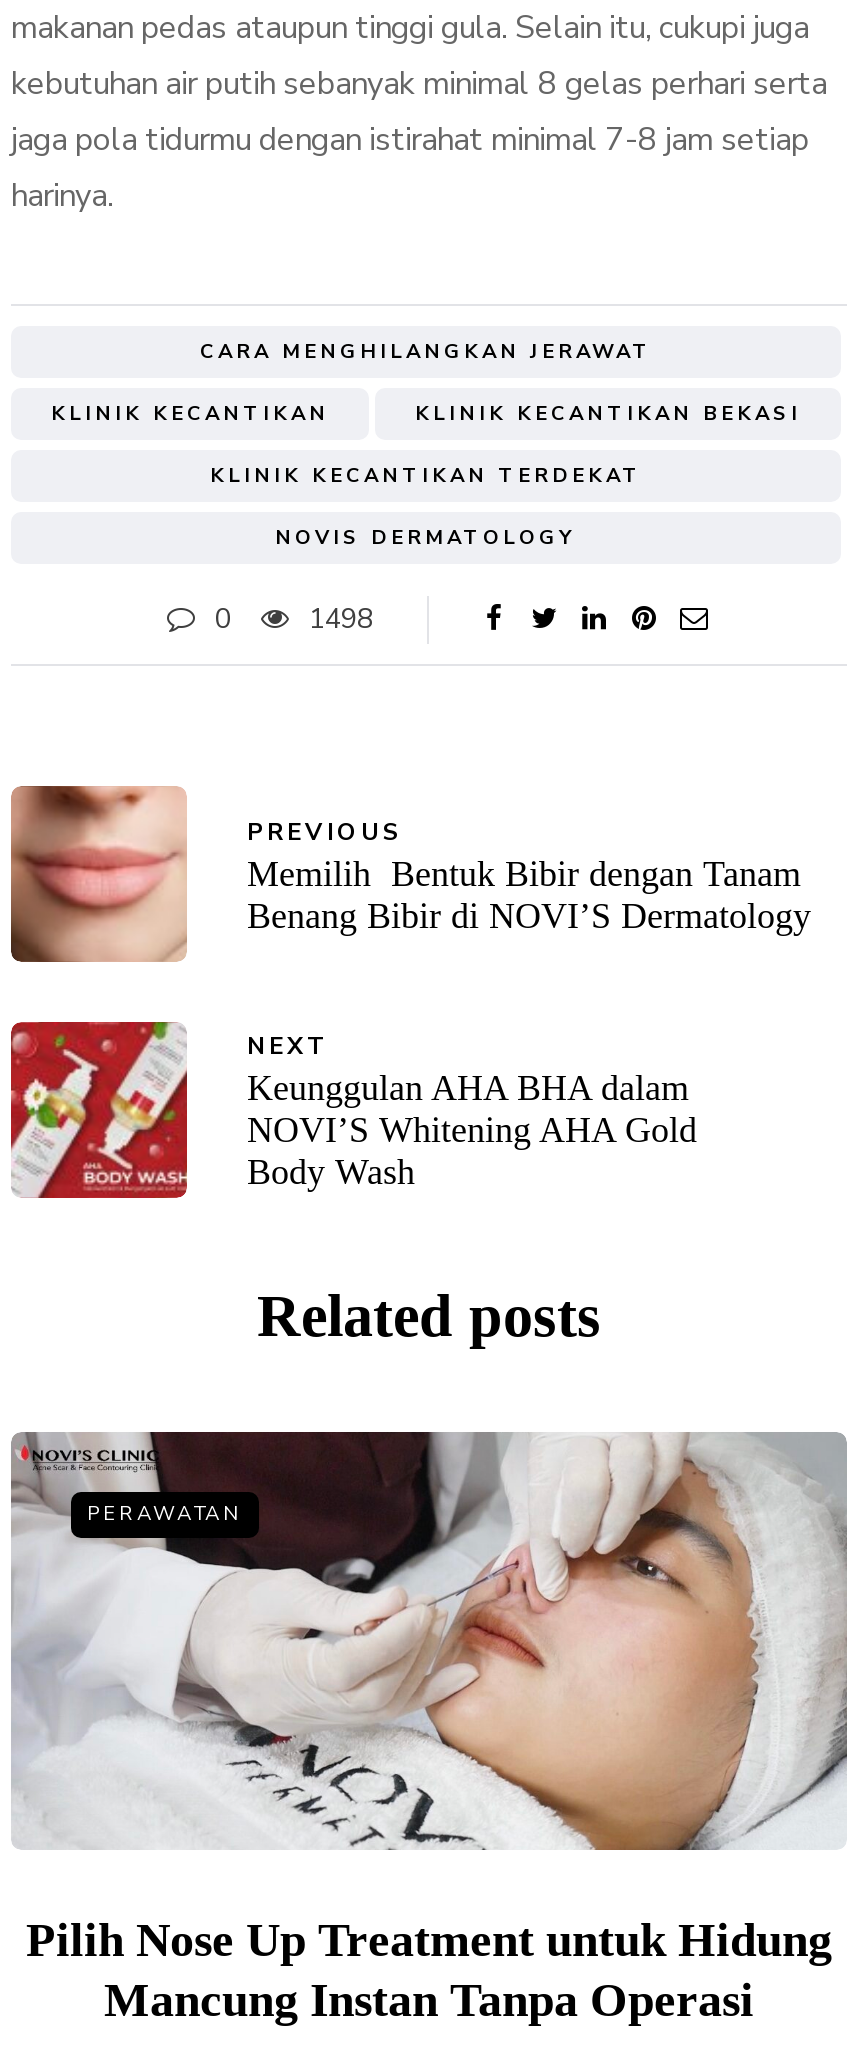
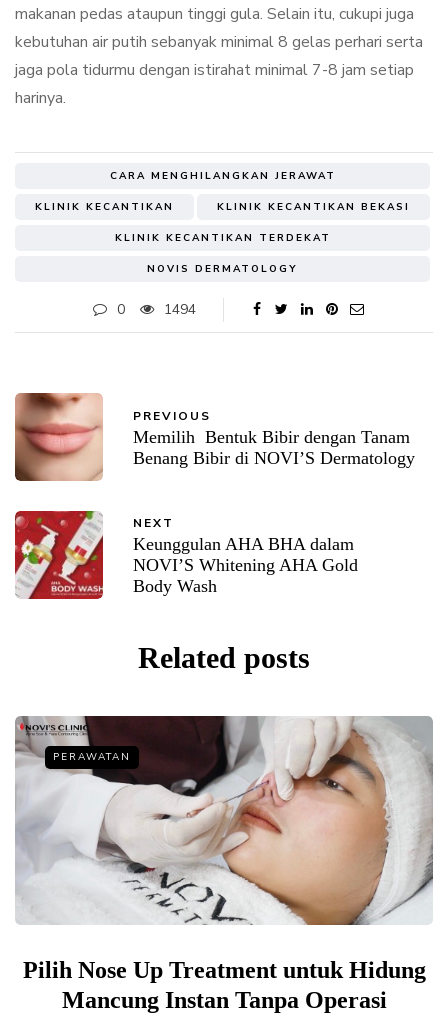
[309,600,373,638] 1498 -> [164,300,196,319] 1494

